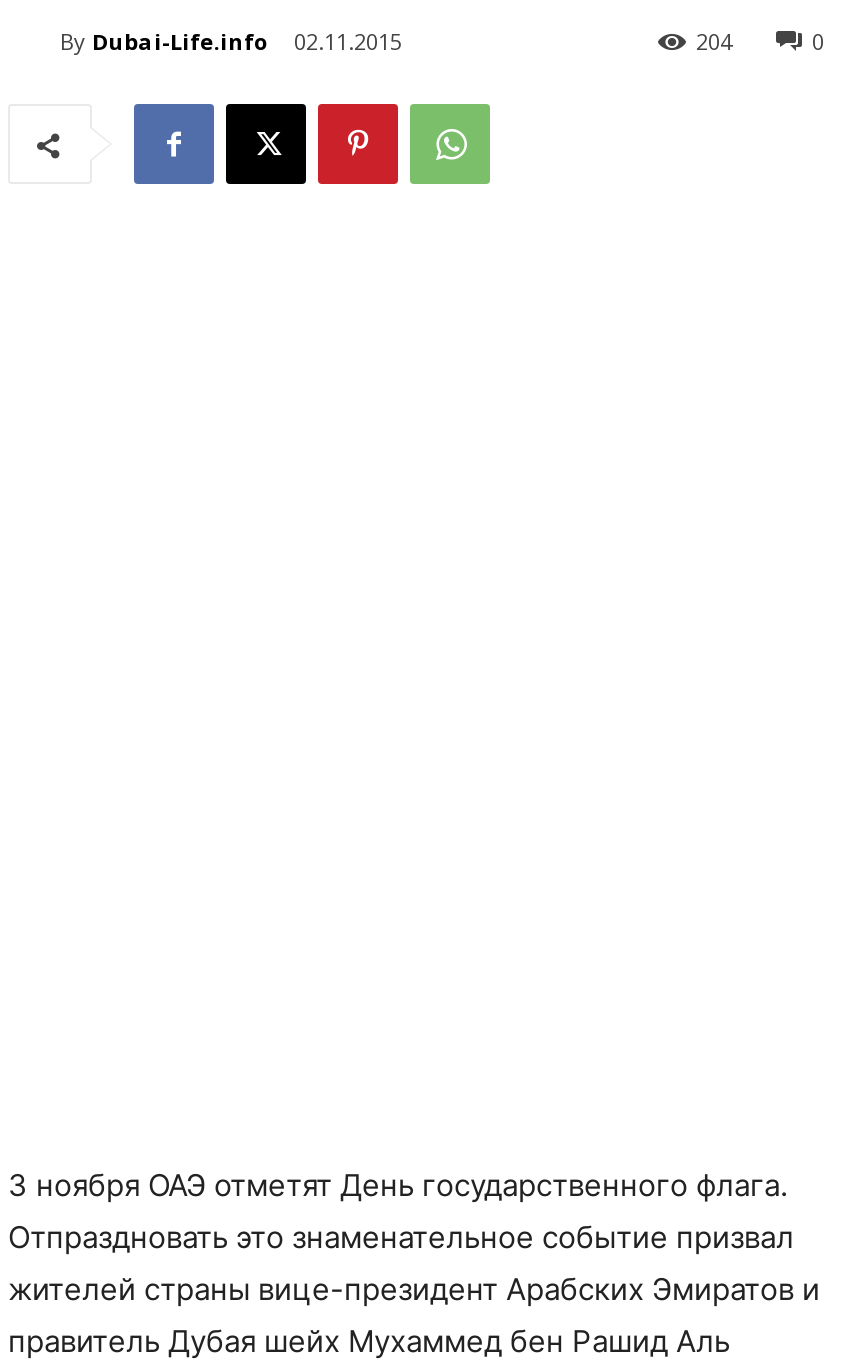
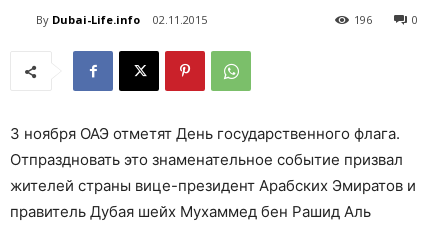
[696,26,732,56] 204 -> [354,12,372,27] 196

